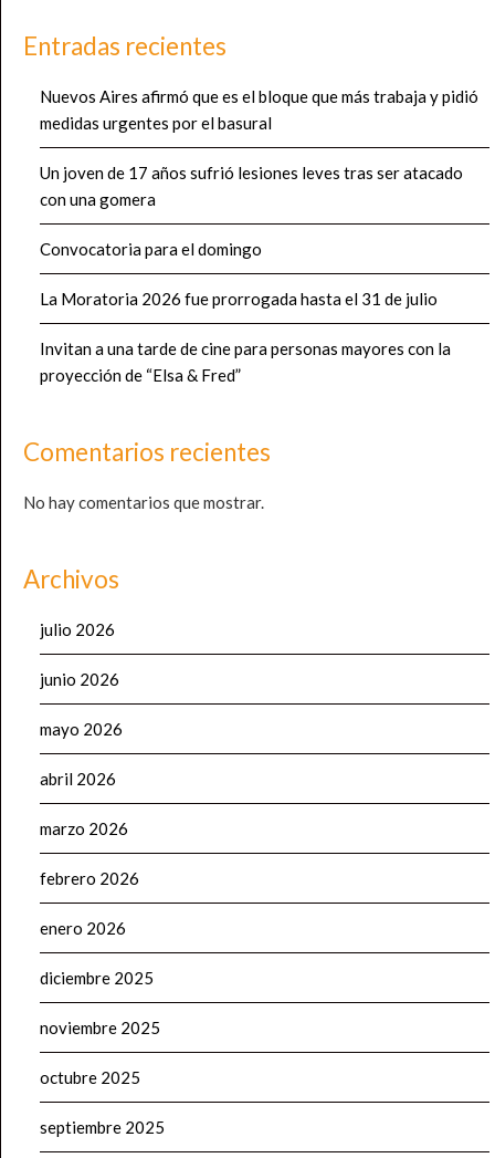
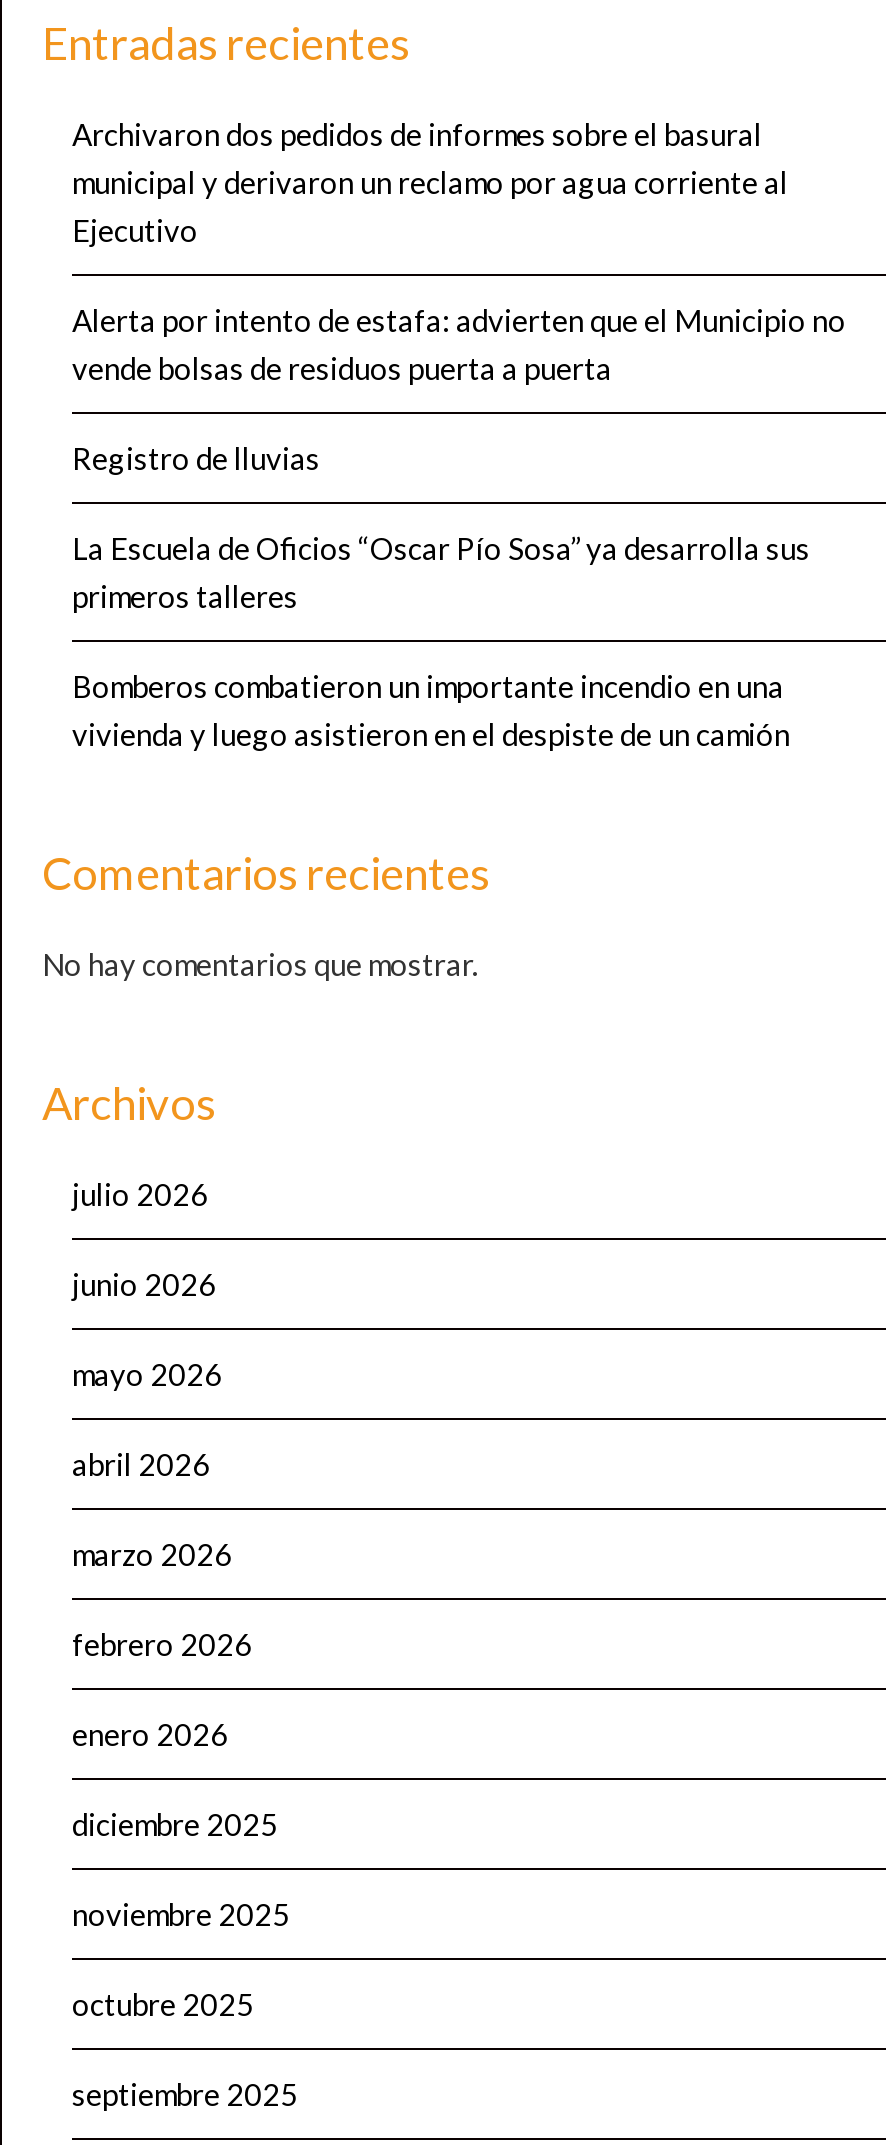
[40,86,478,133] Nuevos Aires afirmó que es el bloque que más trabaja y pidió | medidas urgentes por el basural -> [72,116,788,248] Archivaron dos pedidos de informes sobre el basural | municipal y derivaron un reclamo por agua corriente al | Ejecutivo
[40,163,463,209] Un joven de 17 años sufrió lesiones leves tras ser atacado | con una gomera -> [72,302,846,386] Alerta por intento de estafa: advierten que el Municipio no | vende bolsas de residuos puerta a puerta
[40,239,262,259] Convocatoria para el domingo -> [72,440,320,476] Registro de lluvias
[40,289,438,309] La Moratoria 2026 fue prorrogada hasta el 31 de julio -> [72,530,810,614] La Escuela de Oficios “Oscar Pío Sosa” ya desarrolla sus | primeros talleres
[40,339,451,385] Invitan a una tarde de cine para personas mayores con la | proyección de “Elsa & Fred” -> [72,668,790,752] Bomberos combatieron un importante incendio en una | vivienda y luego asistieron en el despiste de un camión

